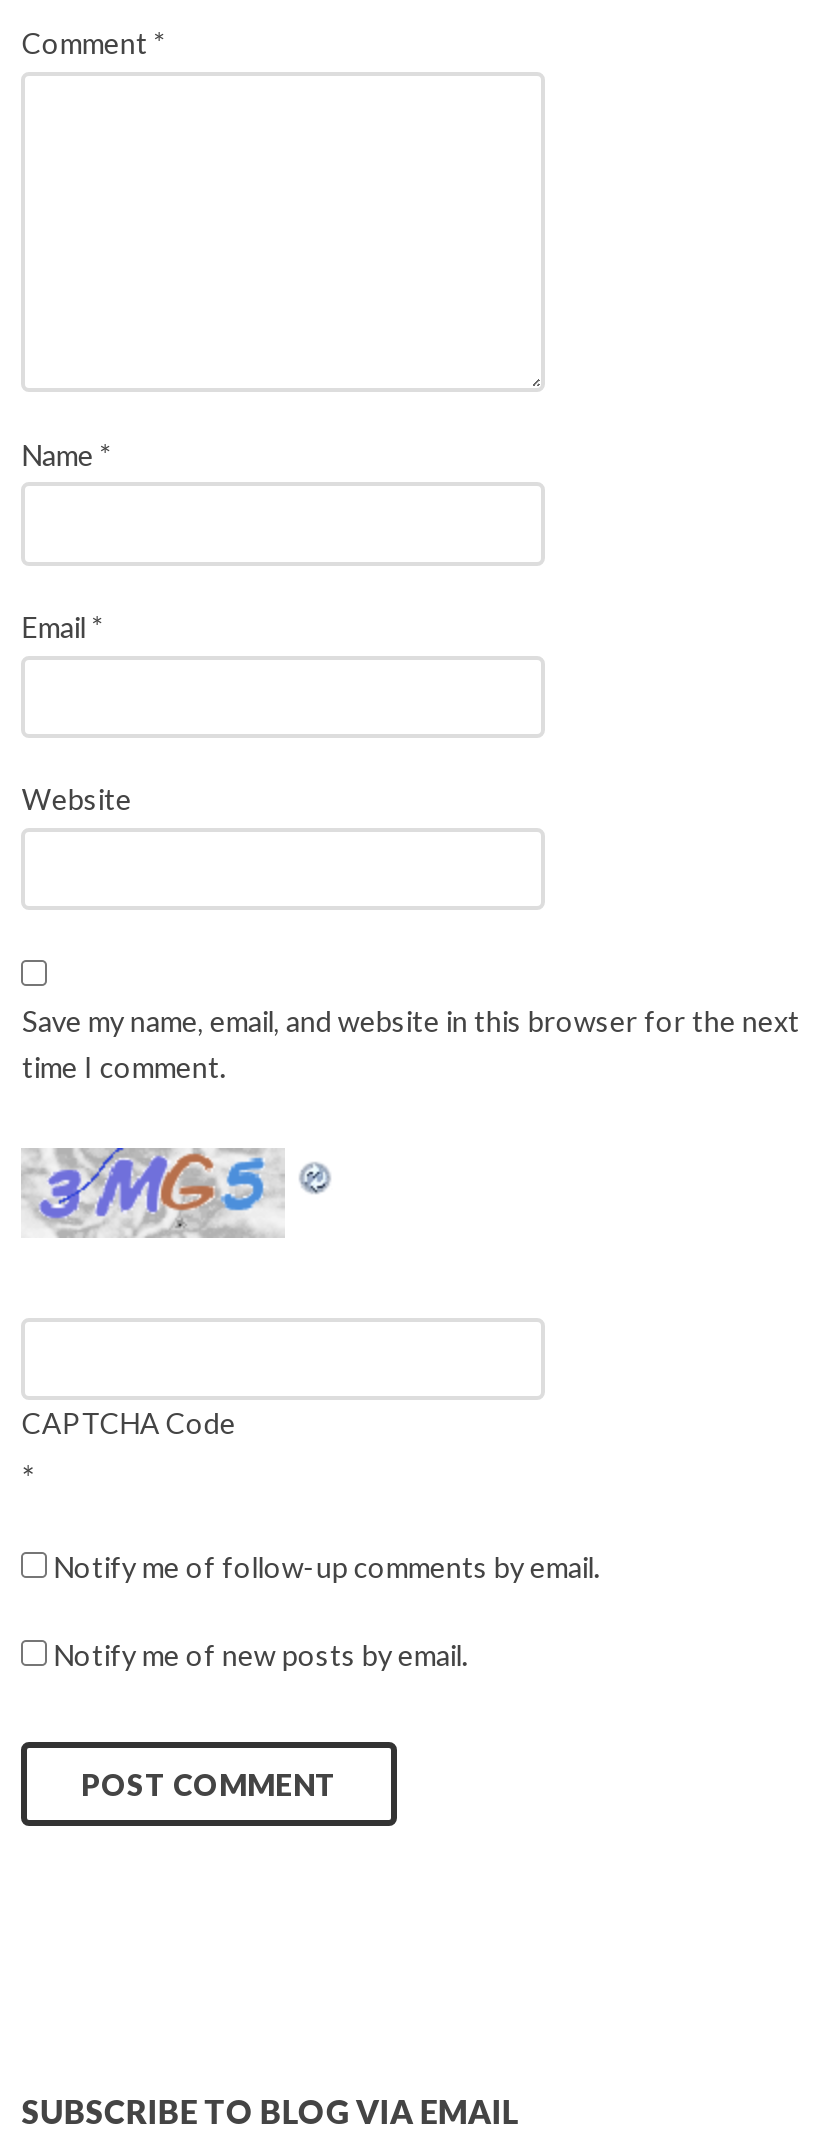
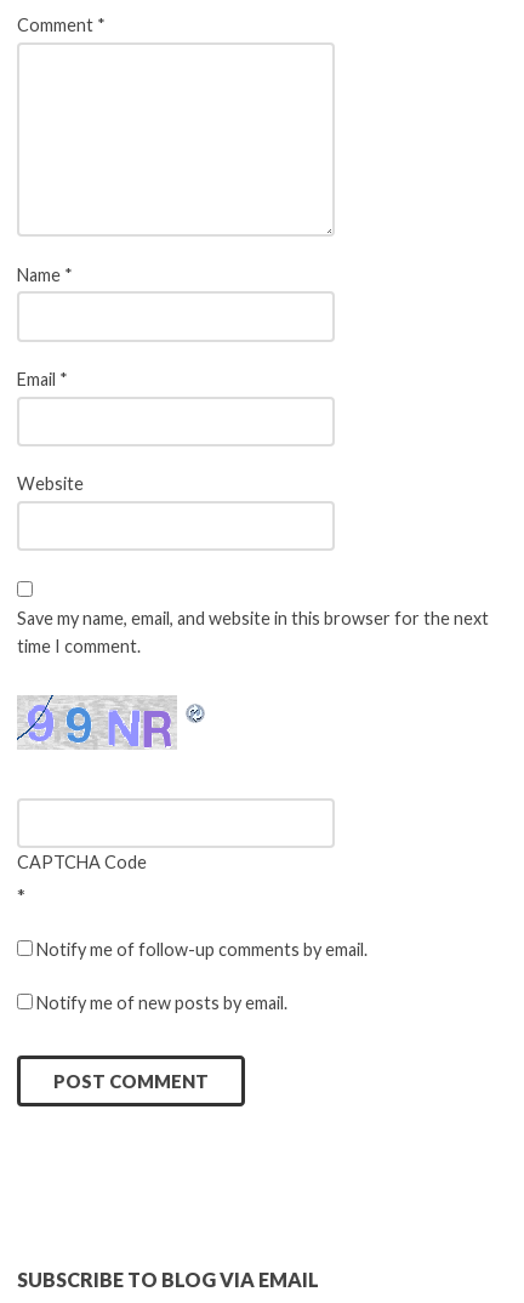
[21,1146,281,1238] [image] -> [16,695,176,749] [image]

